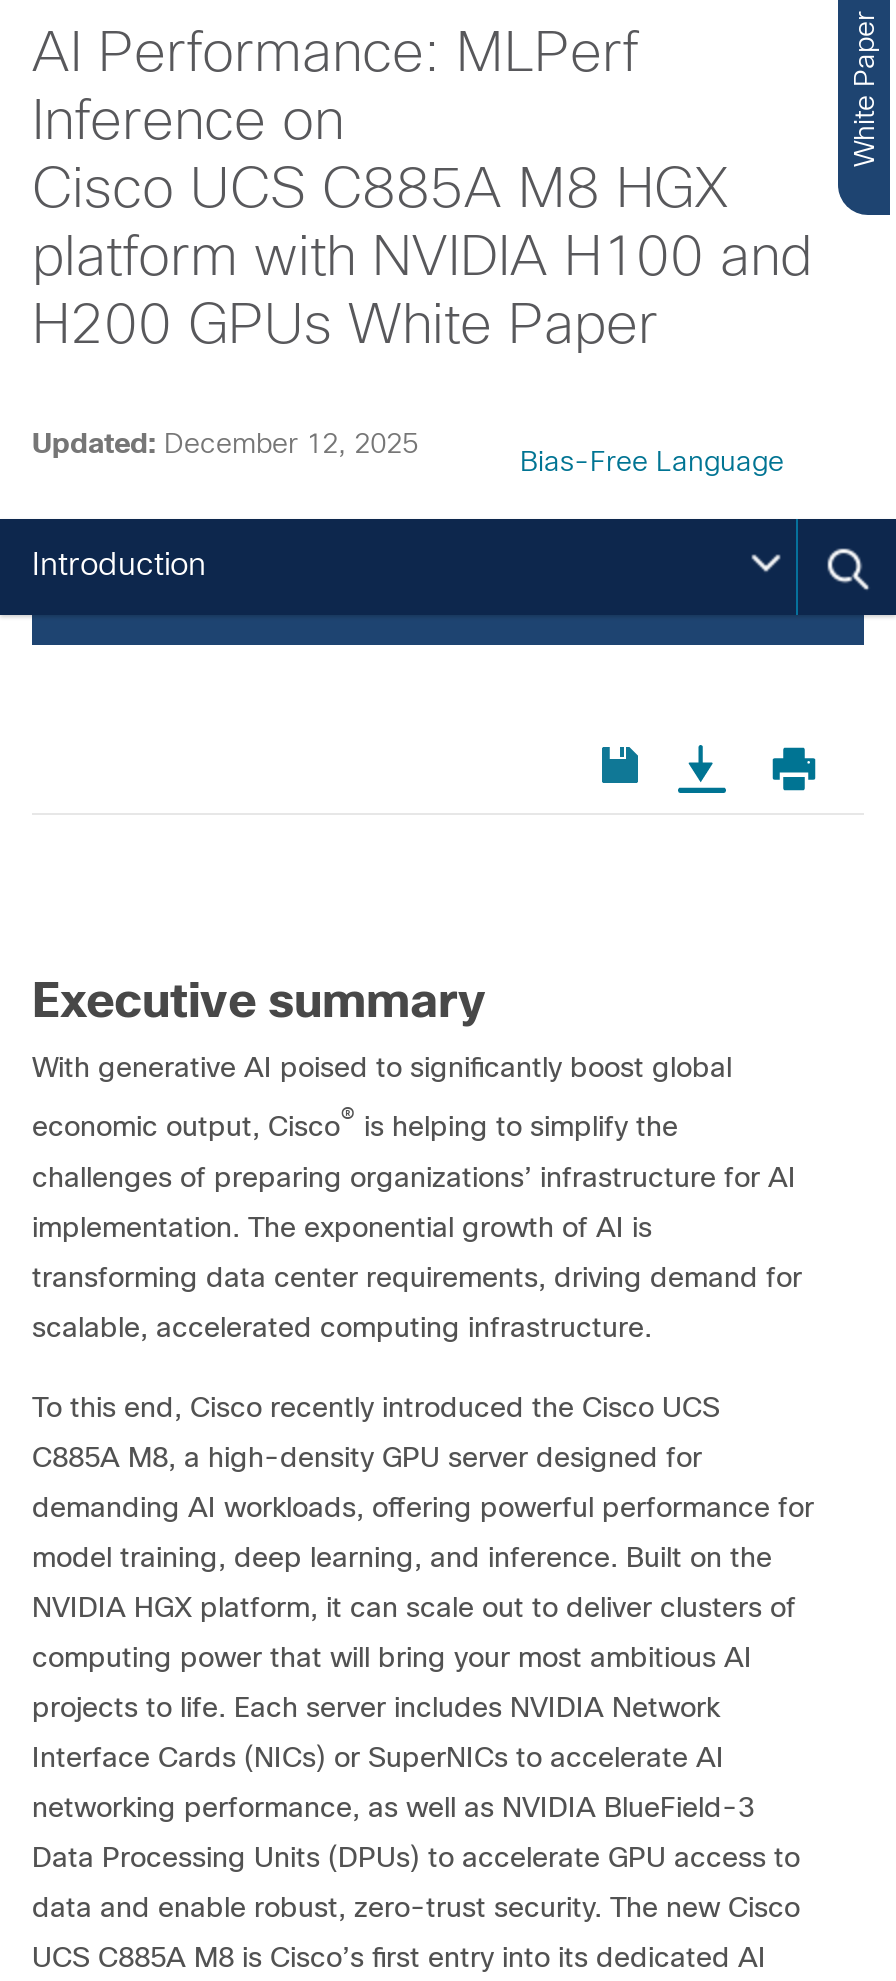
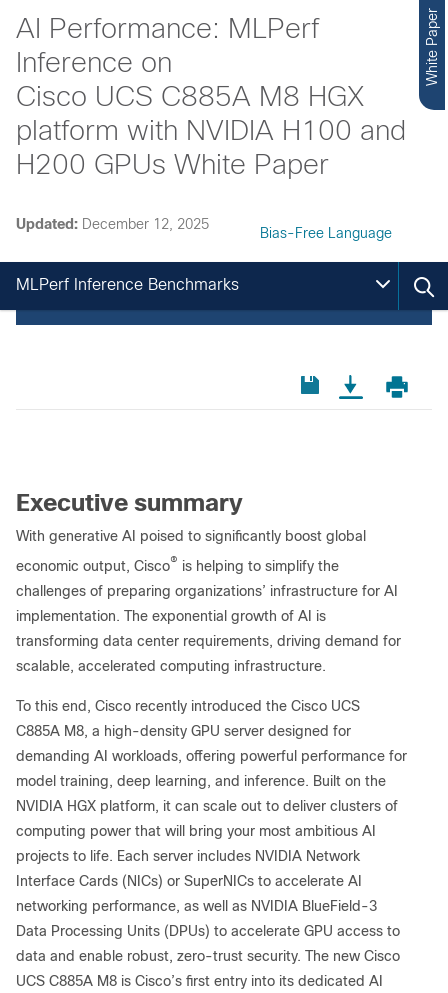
[32,547,206,581] Introduction -> [16,276,239,293] MLPerf Inference Benchmarks

